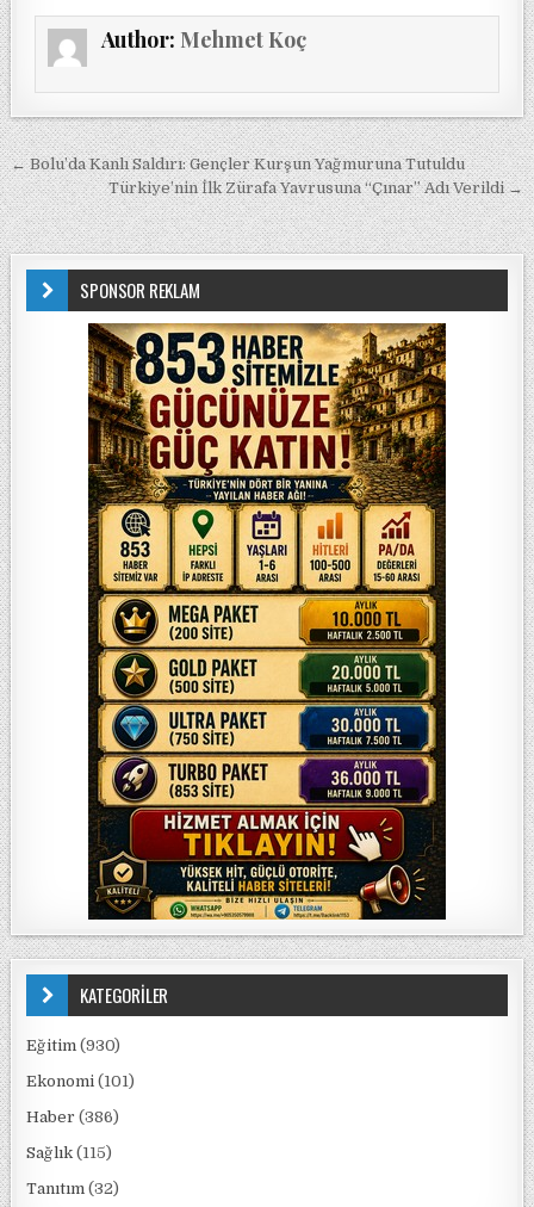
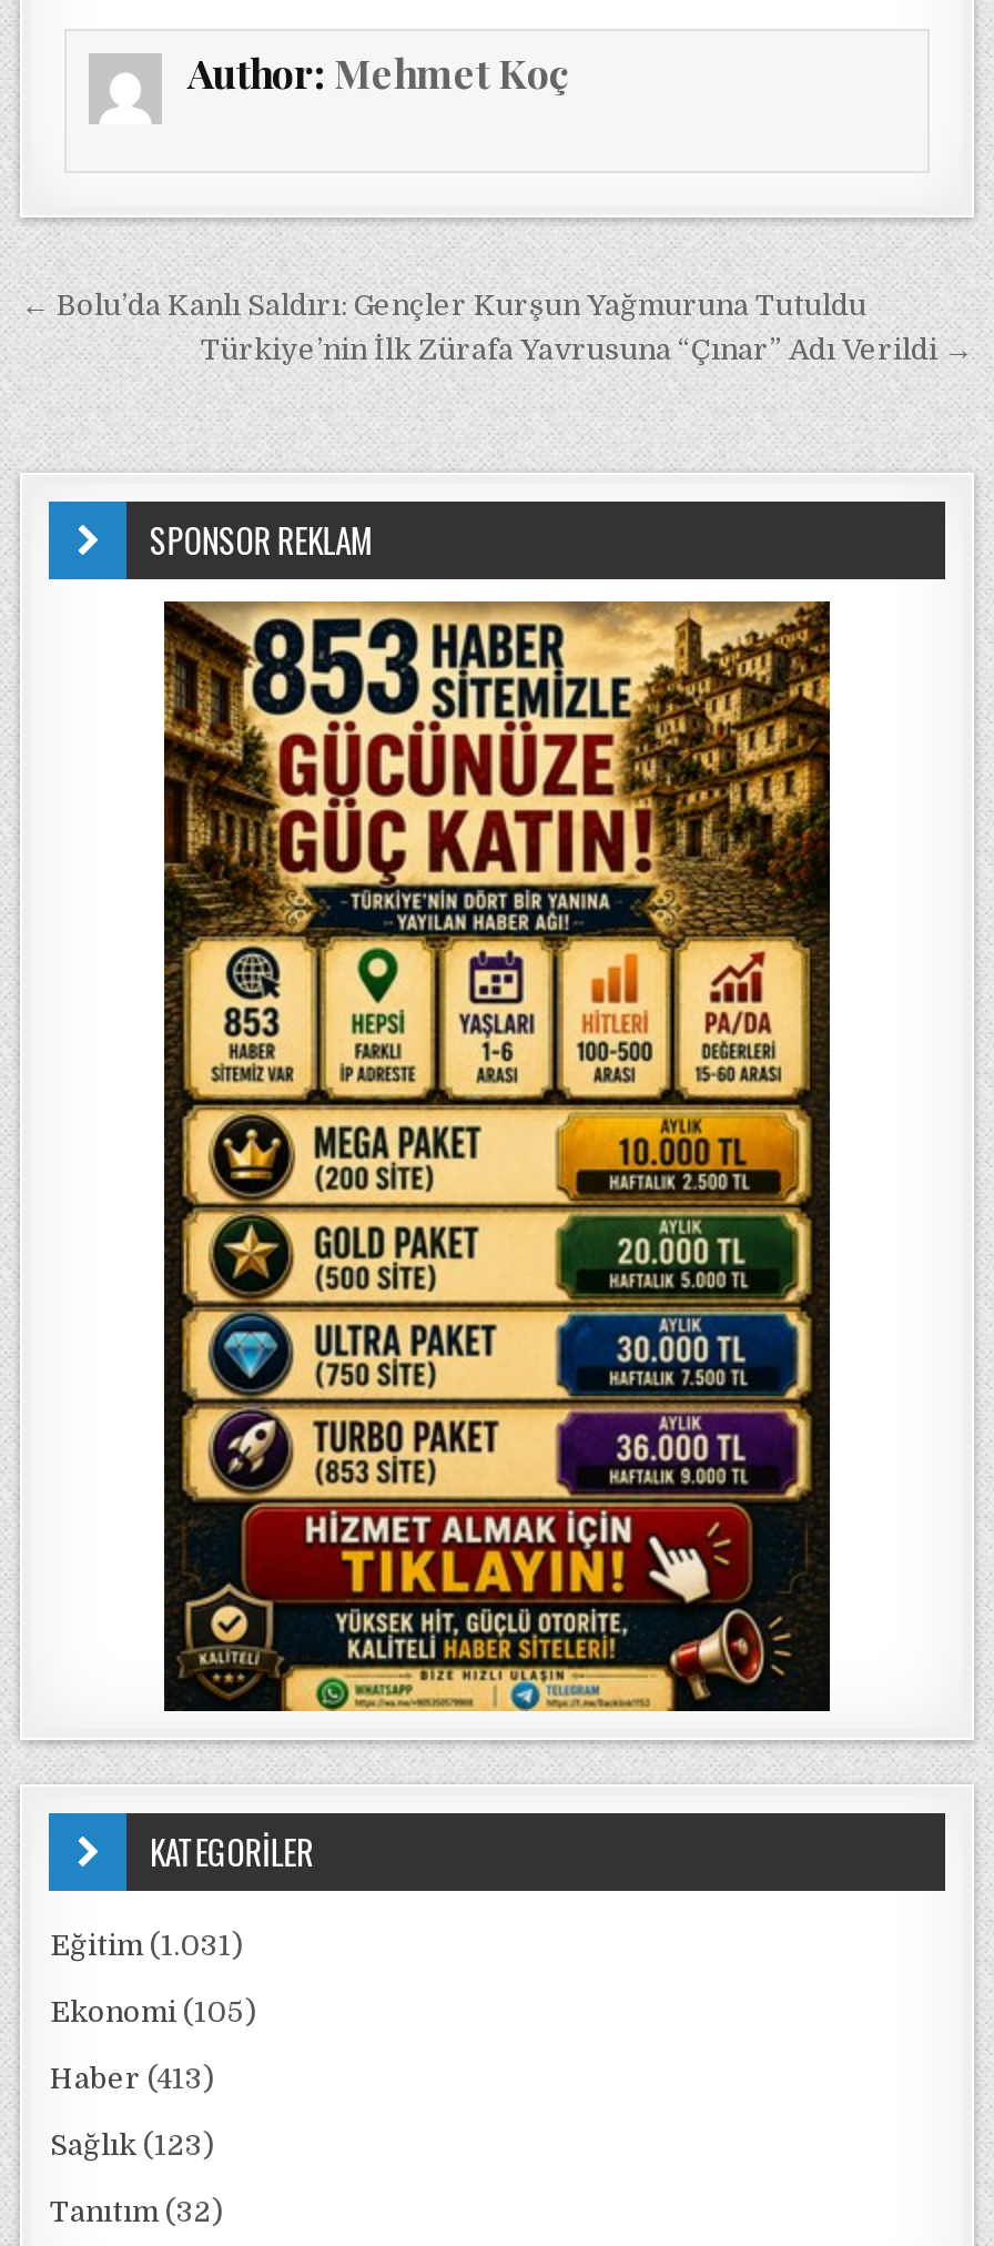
[27,1036,121,1054] Eğitim (930) -> [50,1929,243,1962] Eğitim (1.031)
[27,1072,135,1090] Ekonomi (101) -> [50,1995,256,2029] Ekonomi (105)
[27,1108,120,1126] Haber (386) -> [50,2062,214,2095] Haber (413)
[27,1144,113,1162] Sağlık (115) -> [50,2128,214,2162] Sağlık (123)

